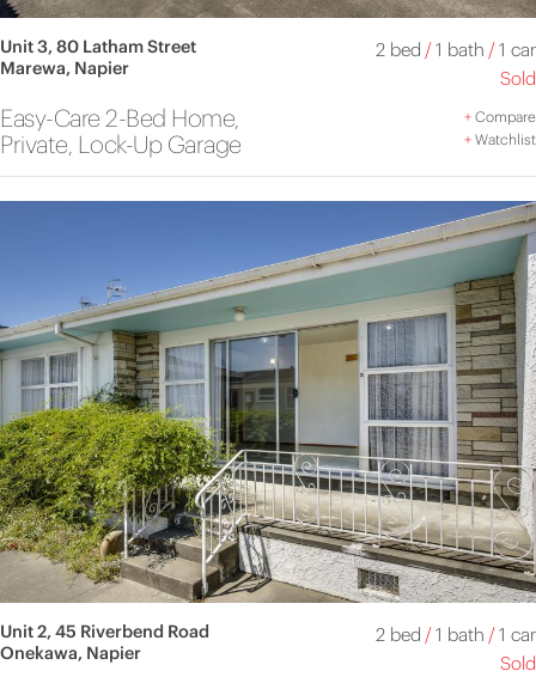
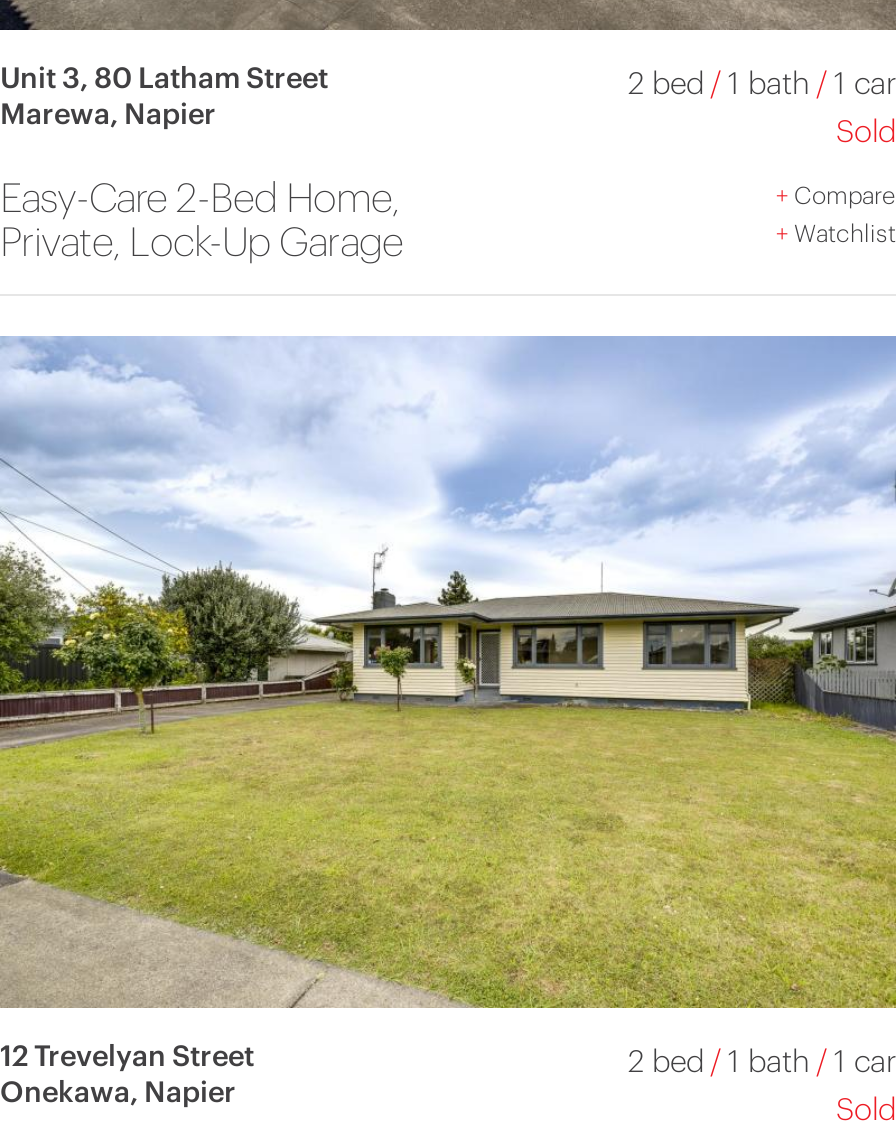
[0,201,532,642] [image] | Unit 2, 45 Riverbend Road -> [0,336,890,1074] [image] | 12 Trevelyan Street

